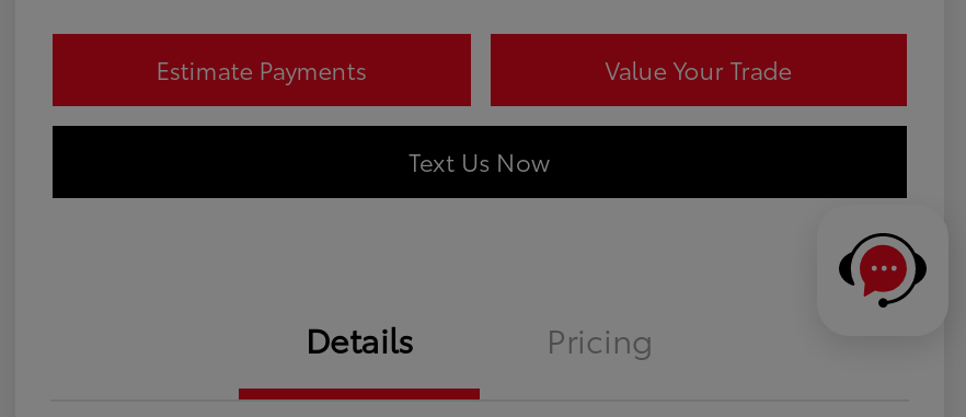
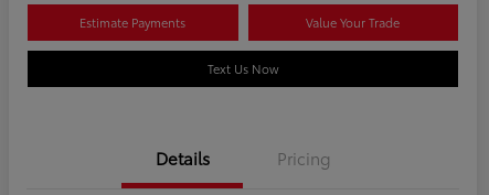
[837,231,929,310] [image] -> none

